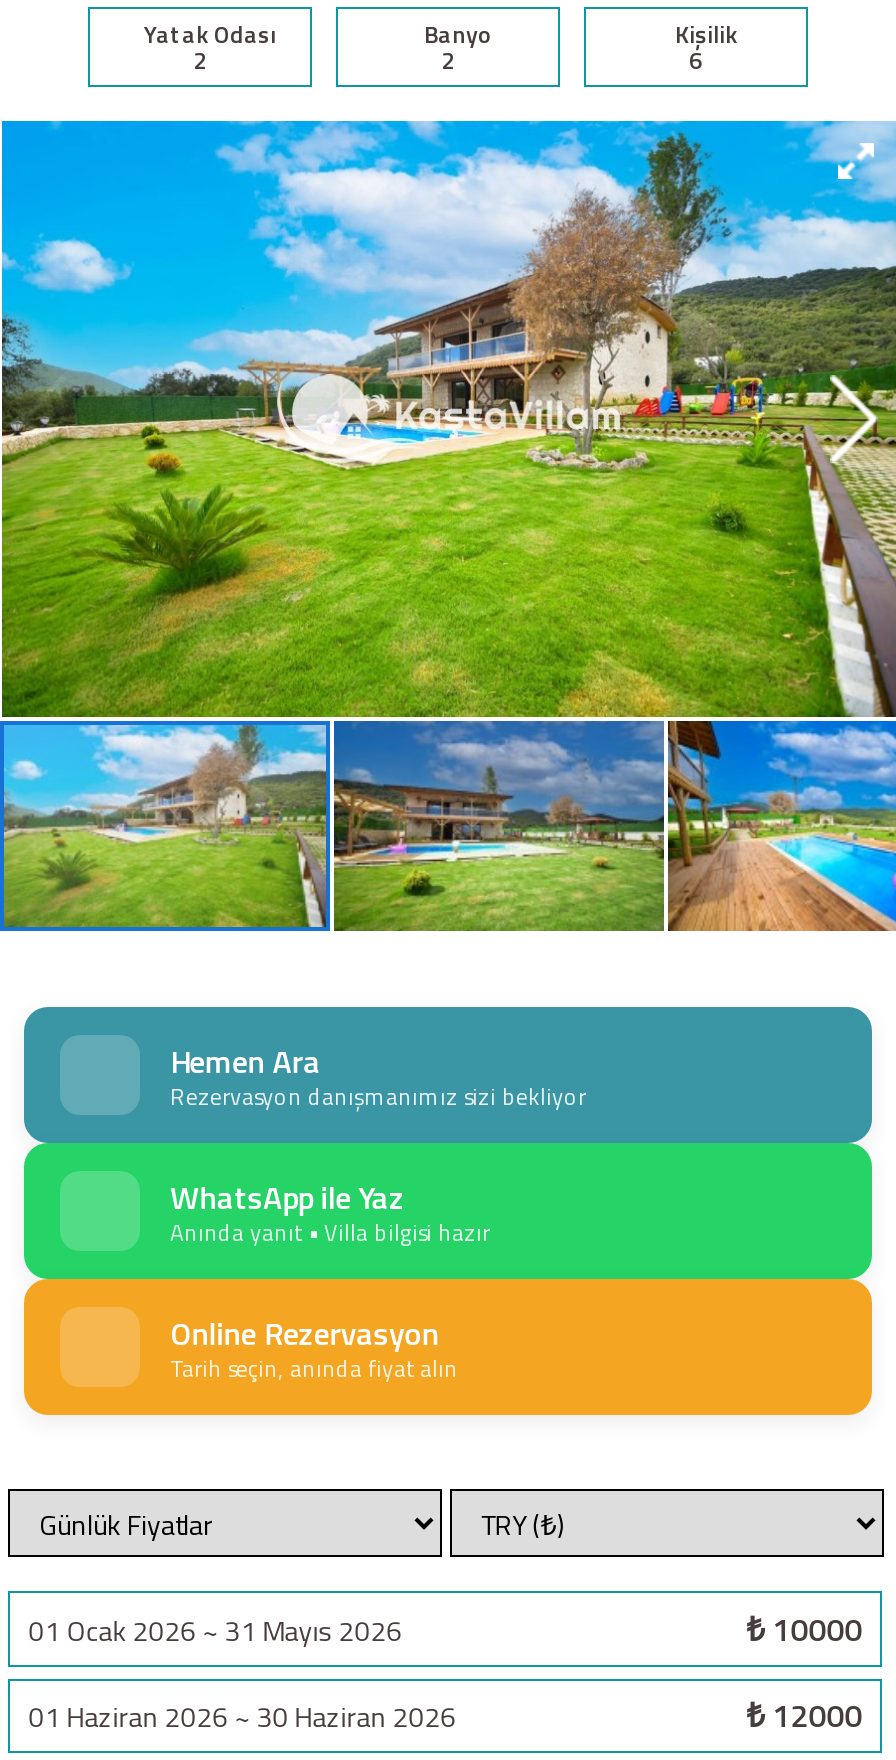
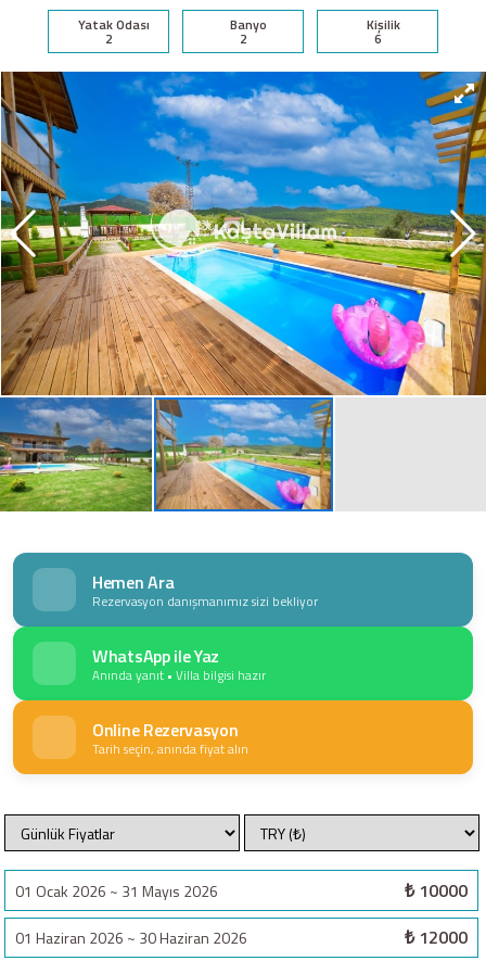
[6,119,890,933] [image] -> [3,71,483,513] [image]

